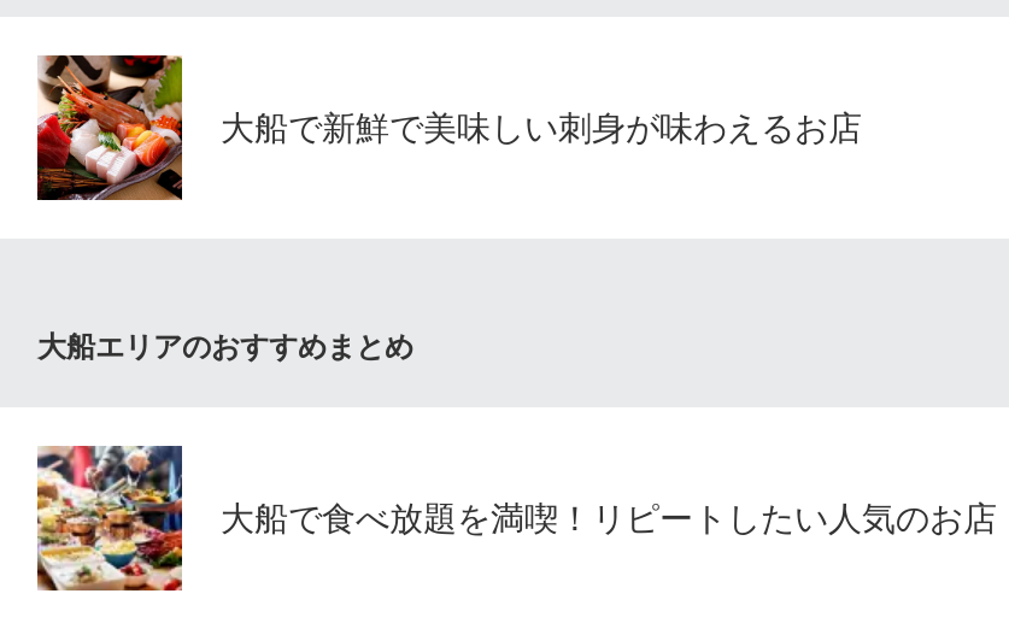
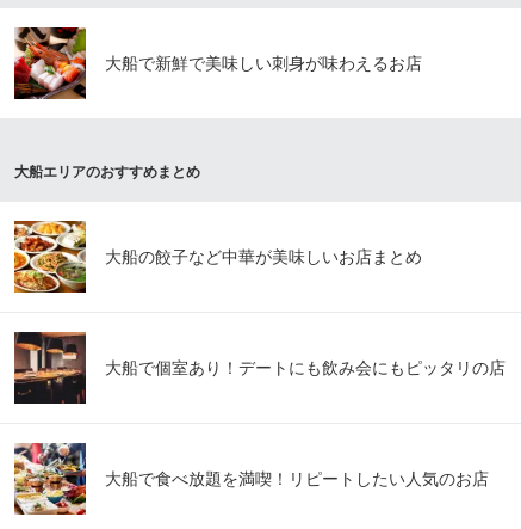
none -> [13,220,422,294] [image] | 大船の餃子など中華が美味しいお店まとめ
none -> [13,331,506,405] [image] | 大船で個室あり！デートにも飲み会にもピッタリの店

